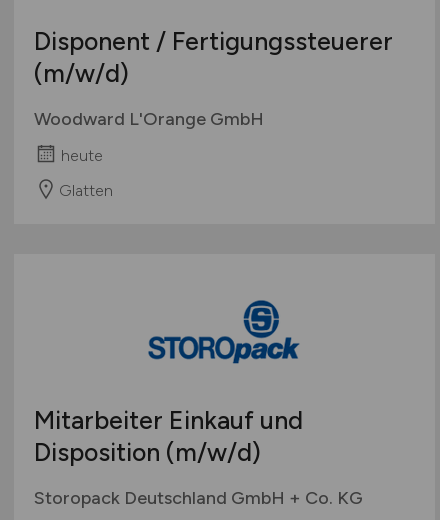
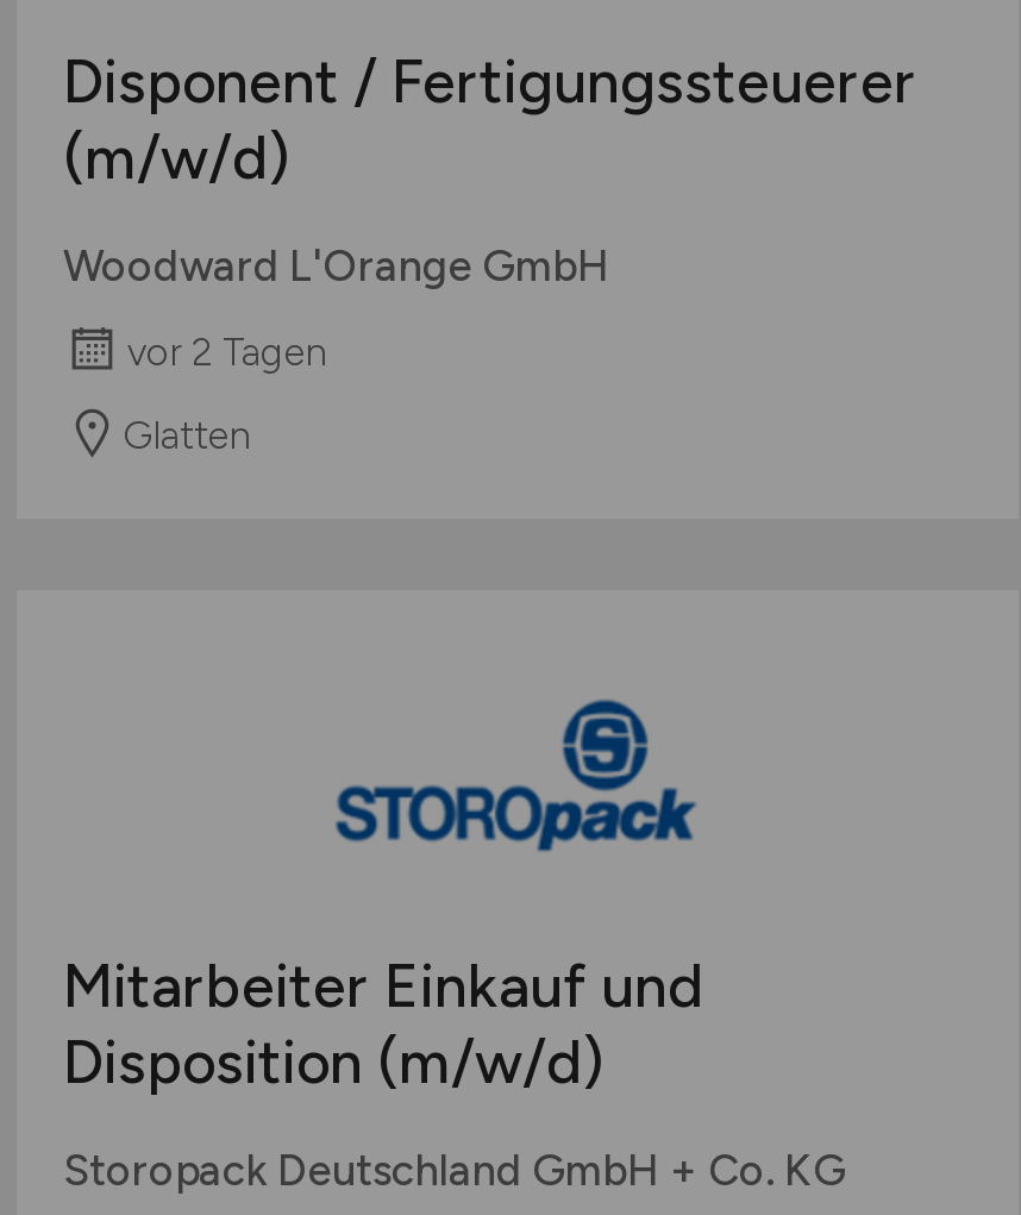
[60,146,102,165] heute -> [127,330,327,376] vor 2 Tagen

